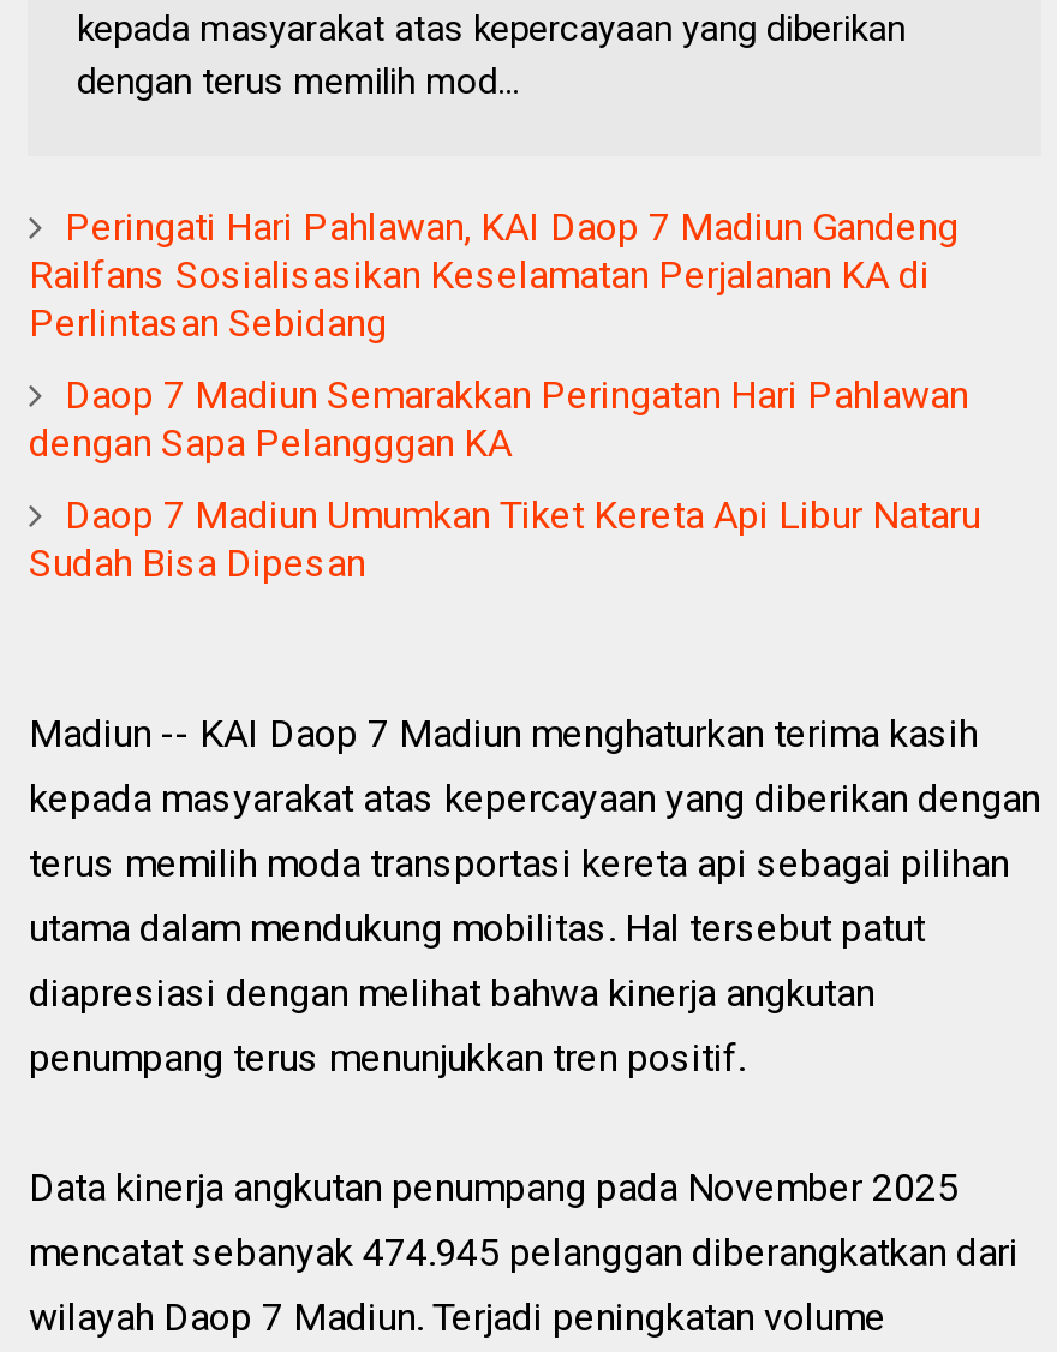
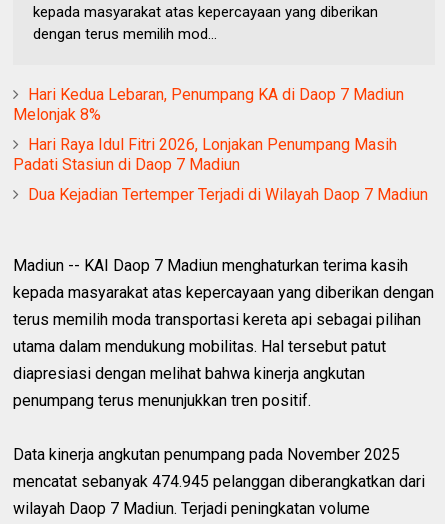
[29,203,958,345] Peringati Hari Pahlawan, KAI Daop 7 Madiun Gandeng | Railfans Sosialisasikan Keselamatan Perjalanan KA di | Perlintasan Sebidang -> [13,84,404,123] Hari Kedua Lebaran, Penumpang KA di Daop 7 Madiun | Melonjak 8%
[29,371,968,465] Daop 7 Madiun Semarakkan Peringatan Hari Pahlawan | dengan Sapa Pelangggan KA -> [13,134,397,173] Hari Raya Idul Fitri 2026, Lonjakan Penumpang Masih | Padati Stasiun di Daop 7 Madiun
[29,491,980,585] Daop 7 Madiun Umumkan Tiket Kereta Api Libur Nataru | Sudah Bisa Dipesan -> [28,184,428,203] Dua Kejadian Tertemper Terjadi di Wilayah Daop 7 Madiun

